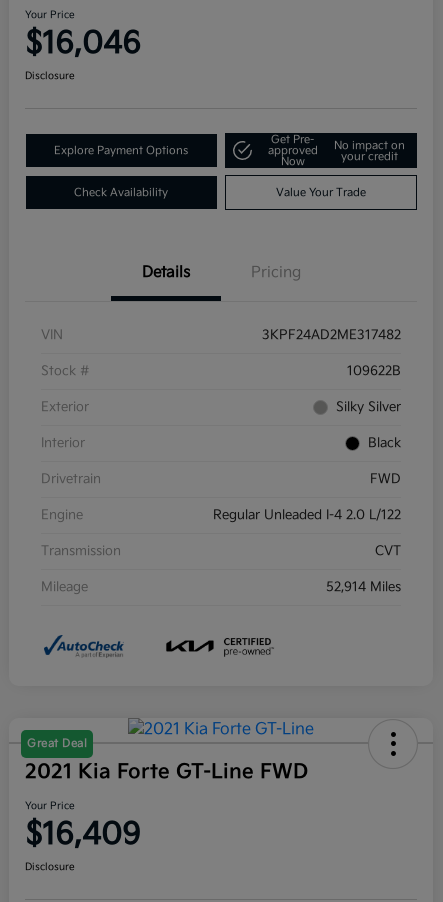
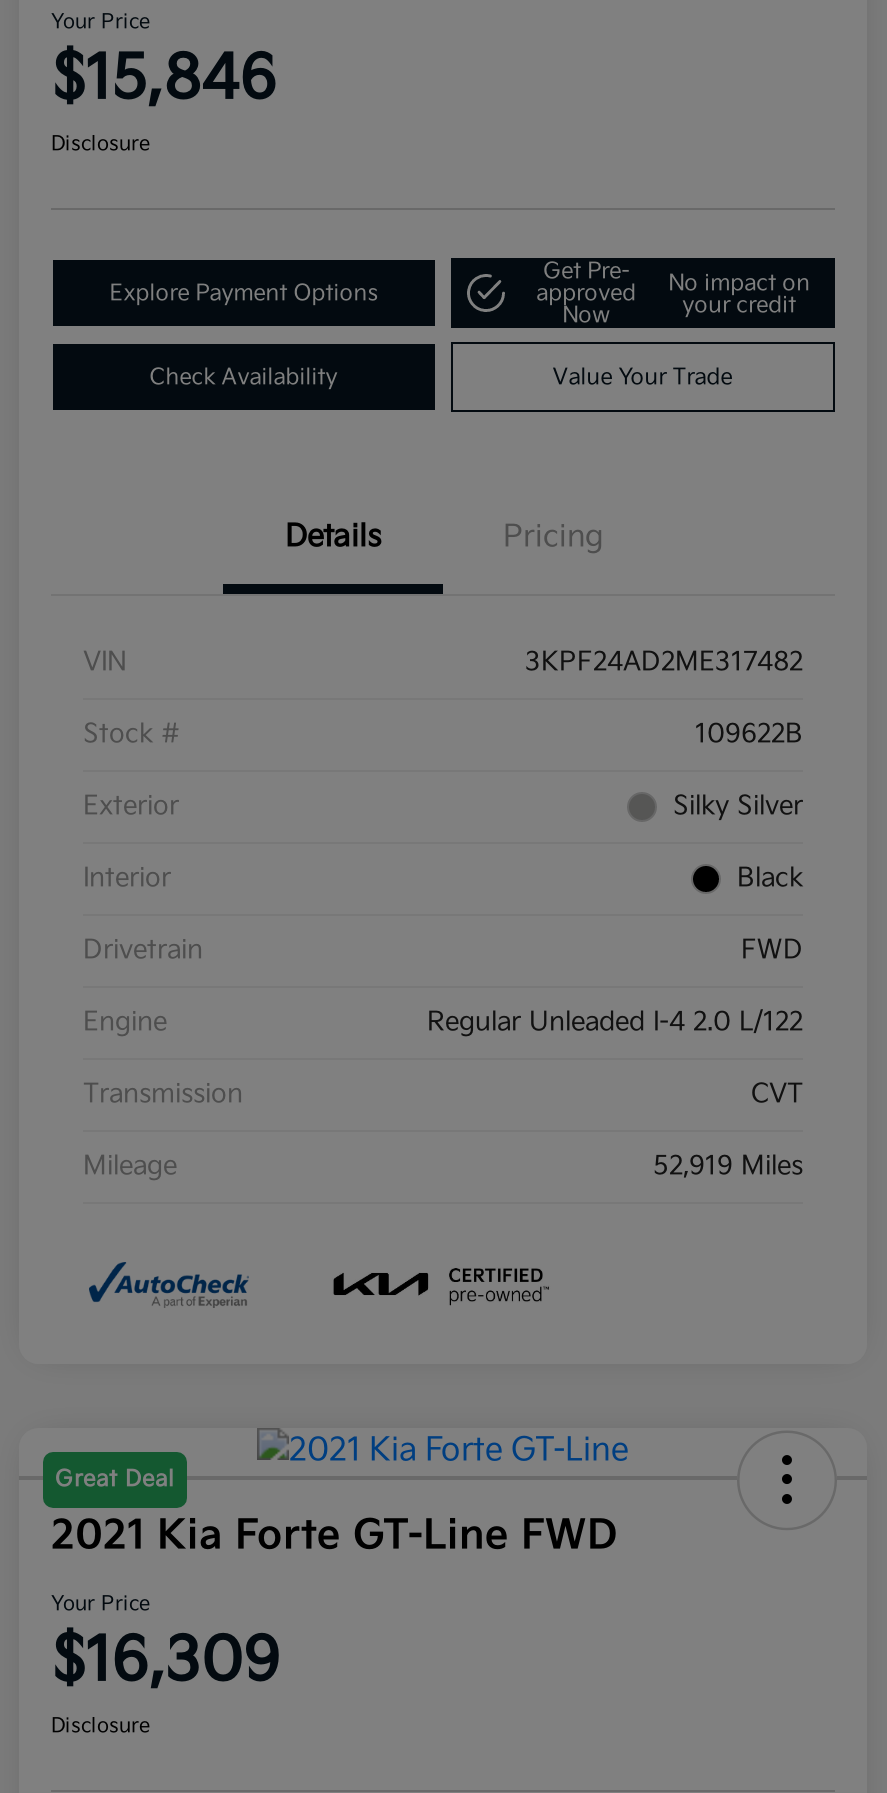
[25,26,141,62] $16,046 -> [51,44,277,116] $15,846
[326,579,401,595] 52,914 Miles -> [653,1150,803,1182] 52,919 Miles
[25,817,141,853] $16,409 -> [51,1626,281,1698] $16,309

